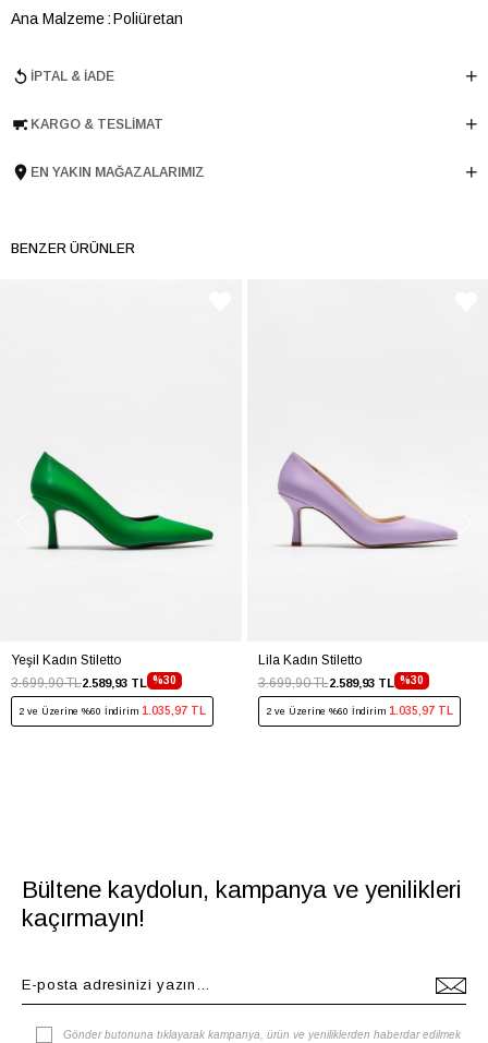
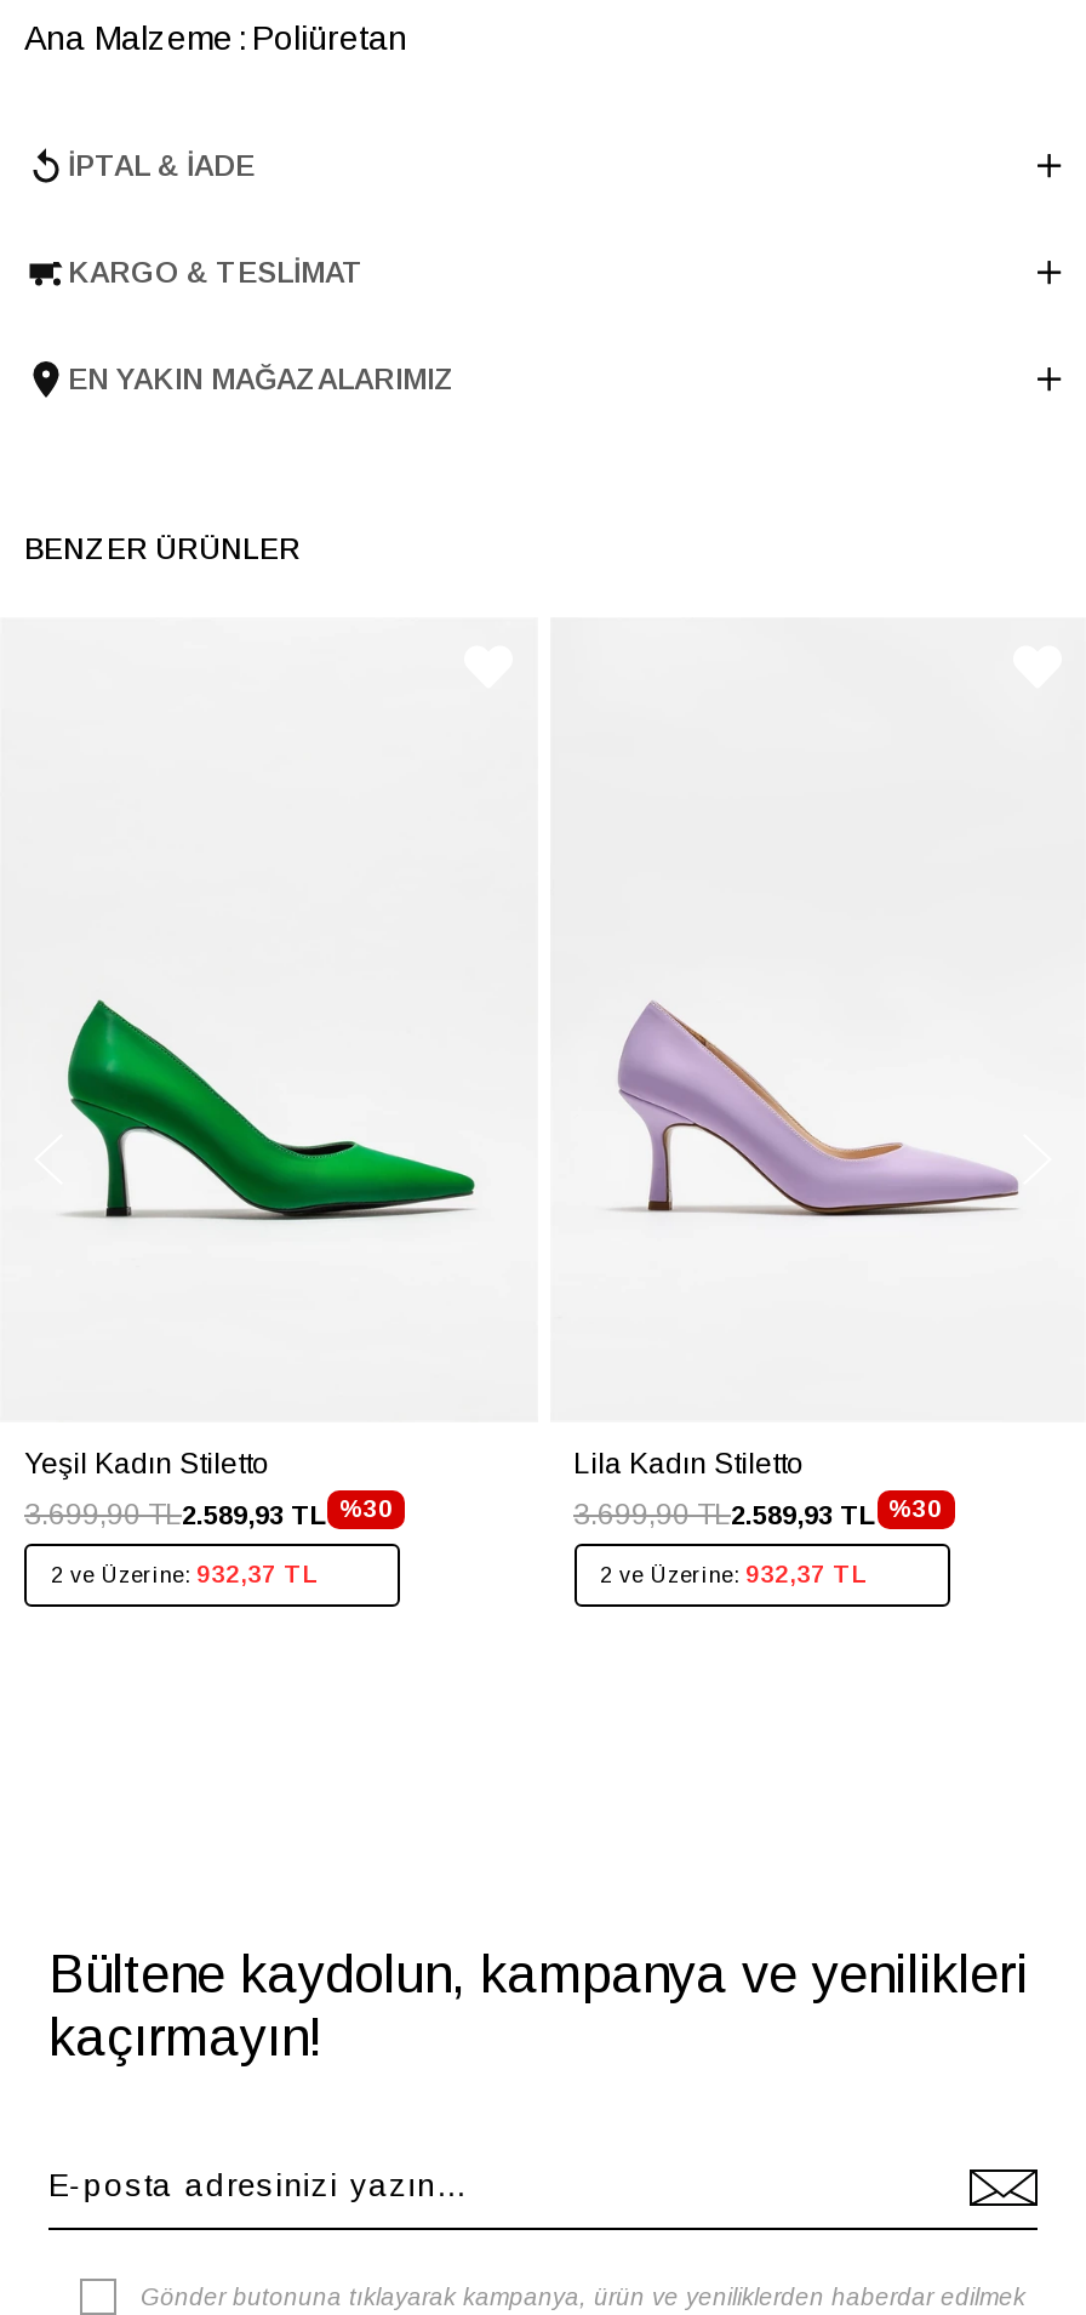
[19,705,206,717] 2 ve Üzerine %60 İndirim 1.035,97 TL -> [51,1561,318,1587] 2 ve Üzerine: 932,37 TL
[265,705,453,717] 2 ve Üzerine %60 İndirim 1.035,97 TL -> [600,1561,867,1587] 2 ve Üzerine: 932,37 TL

